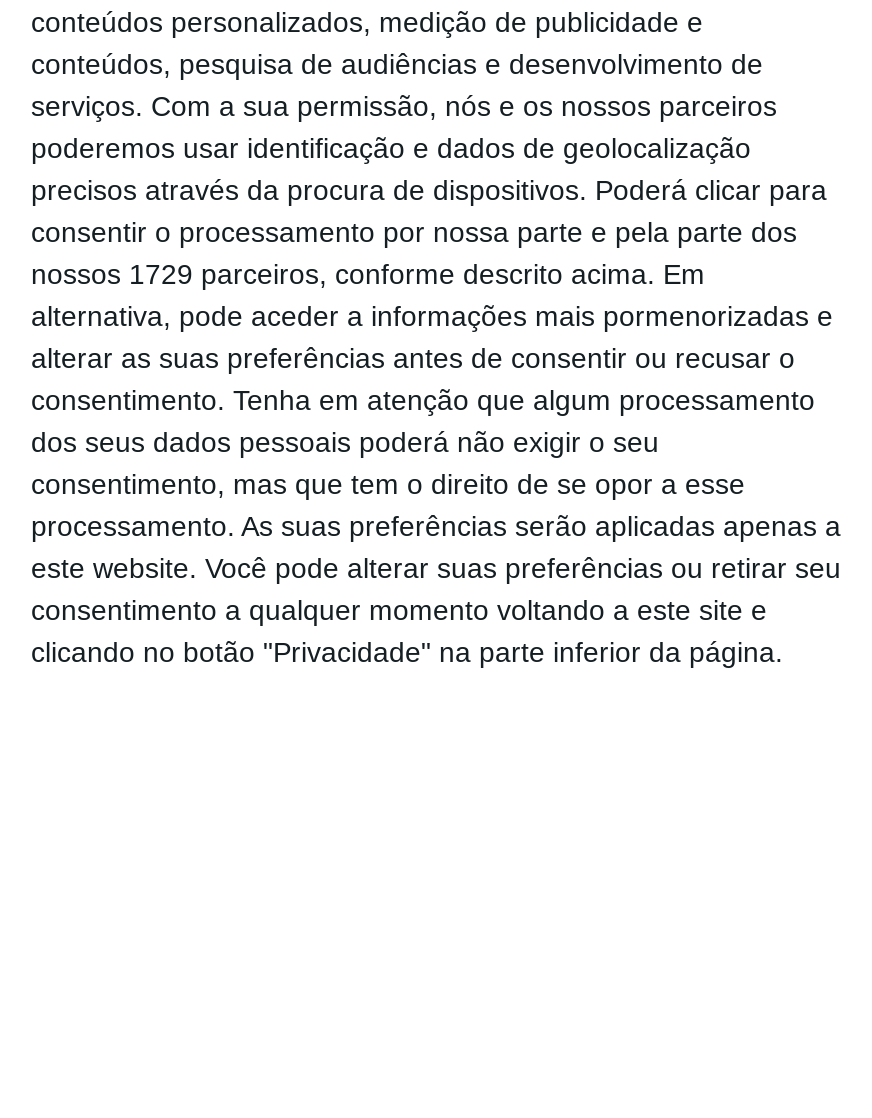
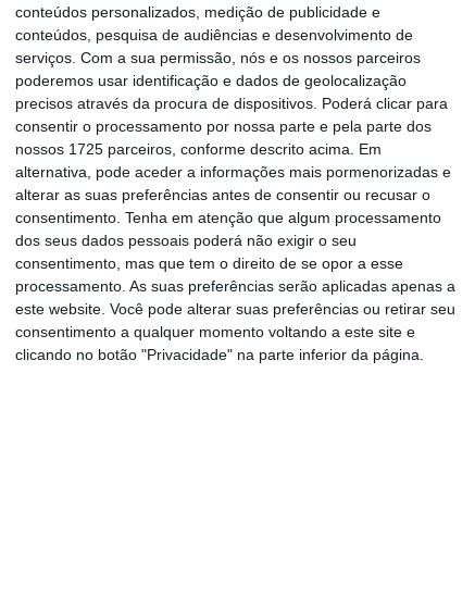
[31,259,705,291] nossos 1729 parceiros, conforme descrito acima. Em -> [15,141,382,158] nossos 1725 parceiros, conforme descrito acima. Em

